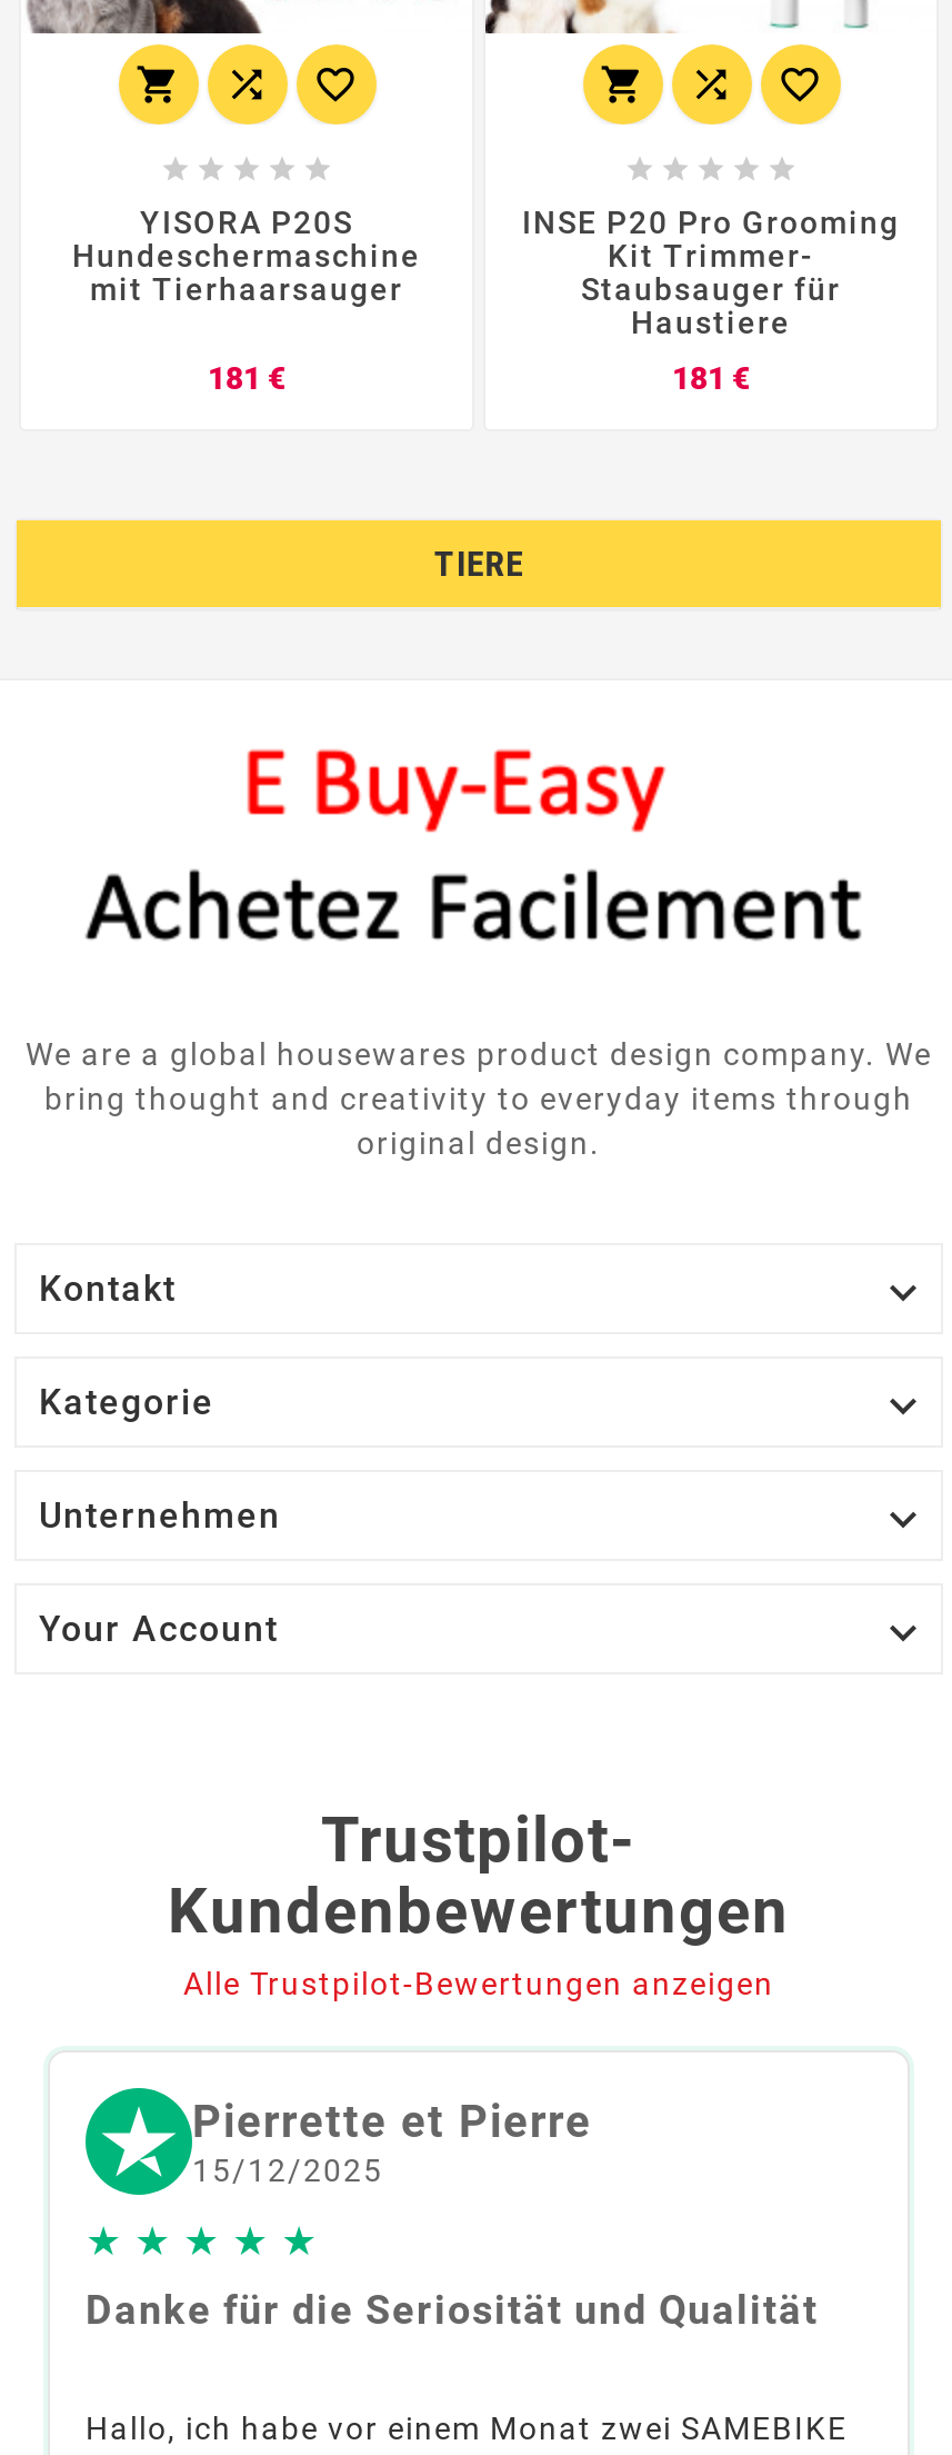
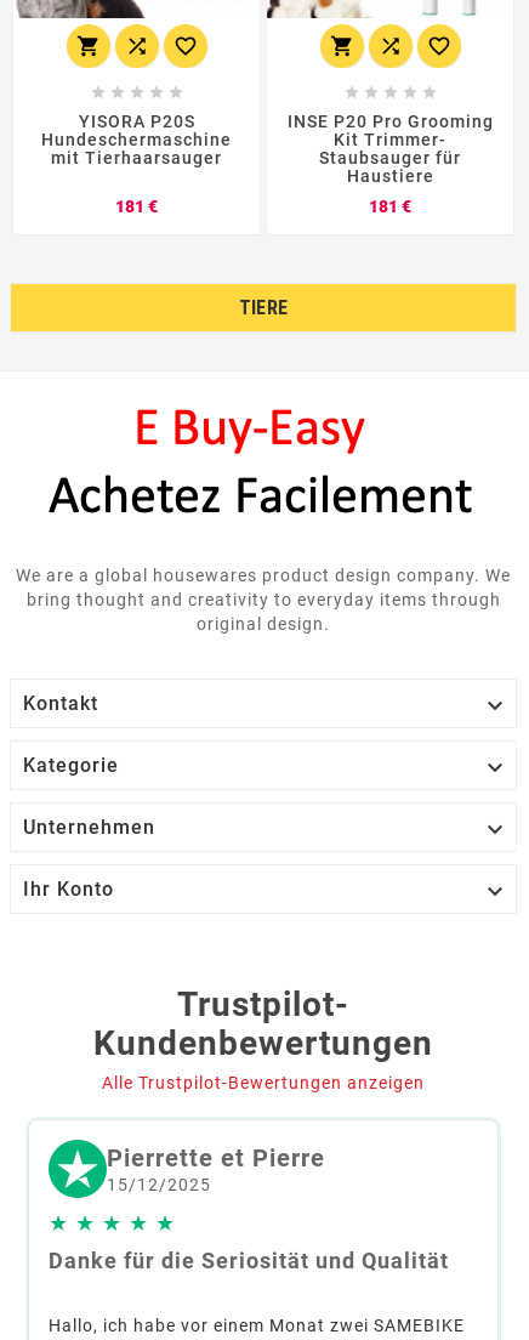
[39,1608,279,1650] Your Account -> [23,878,114,901] Ihr Konto

